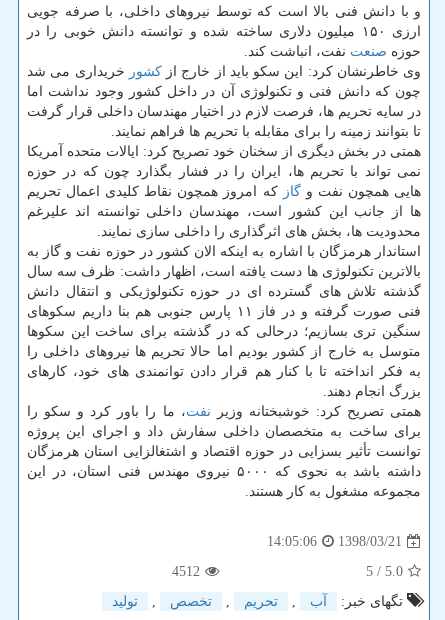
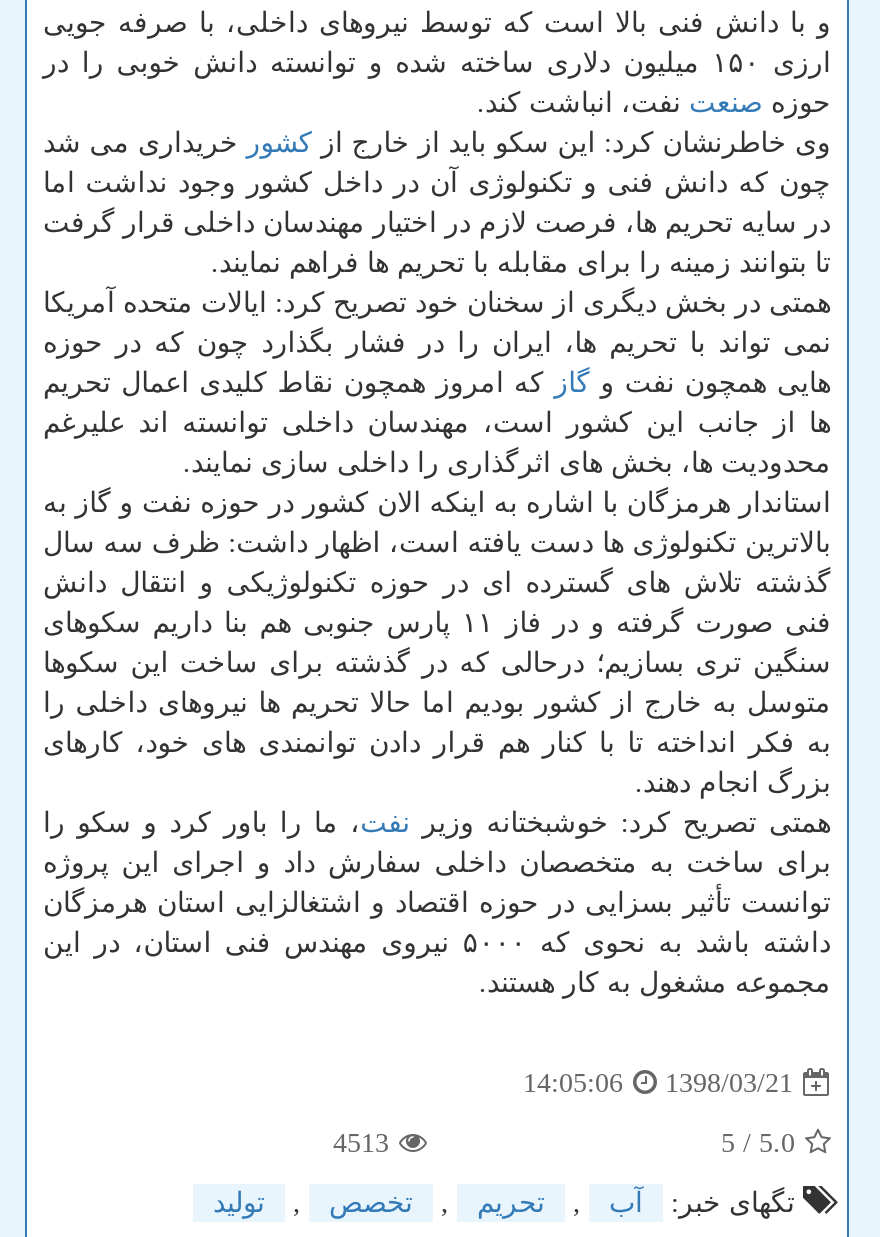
[172,564,200,579] 4512 -> [333,1129,389,1159] 4513

